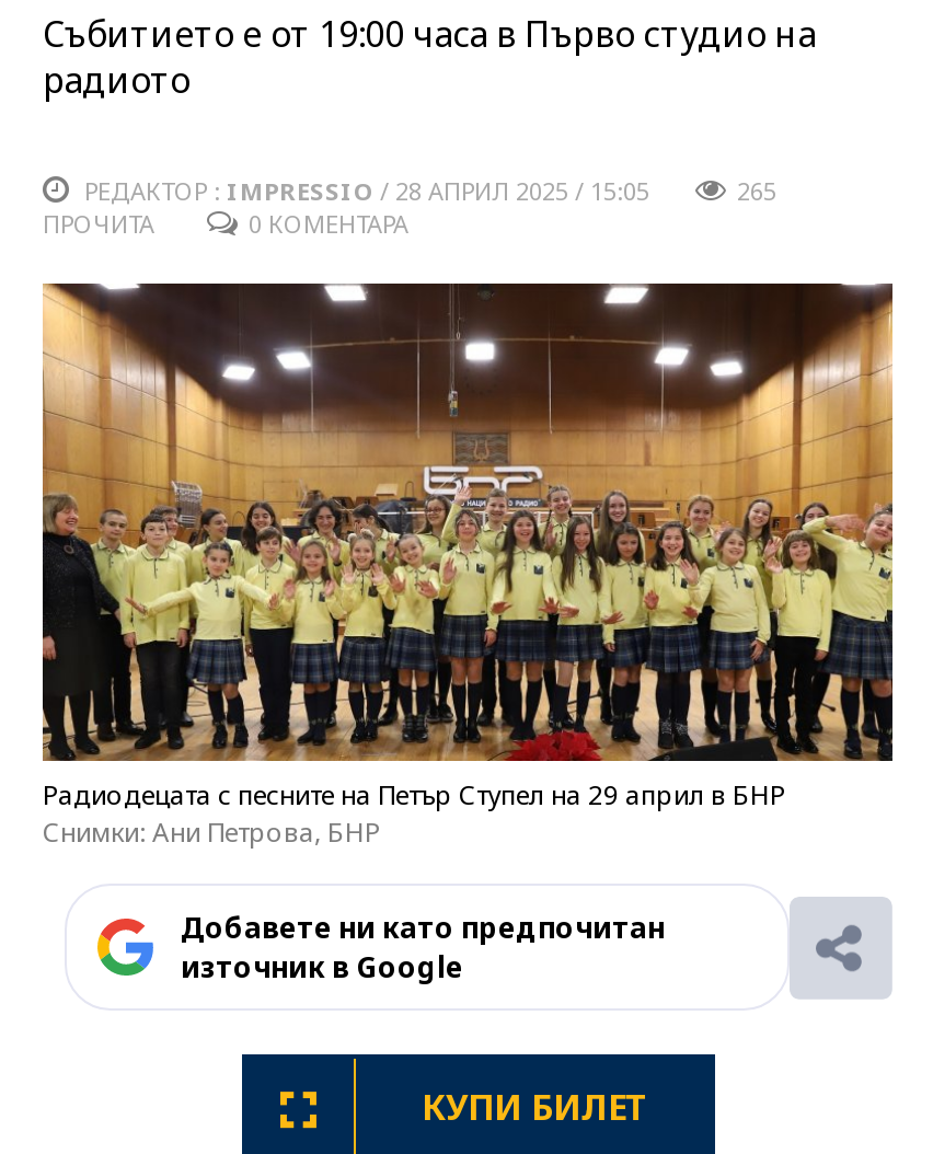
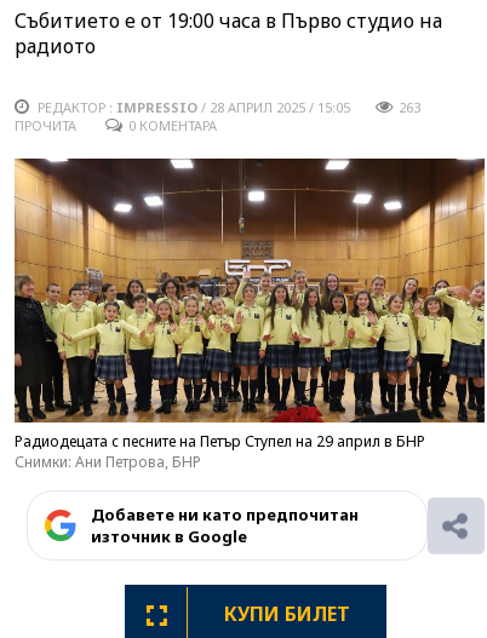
[737,174,776,207] 265 -> [399,98,420,116] 263

